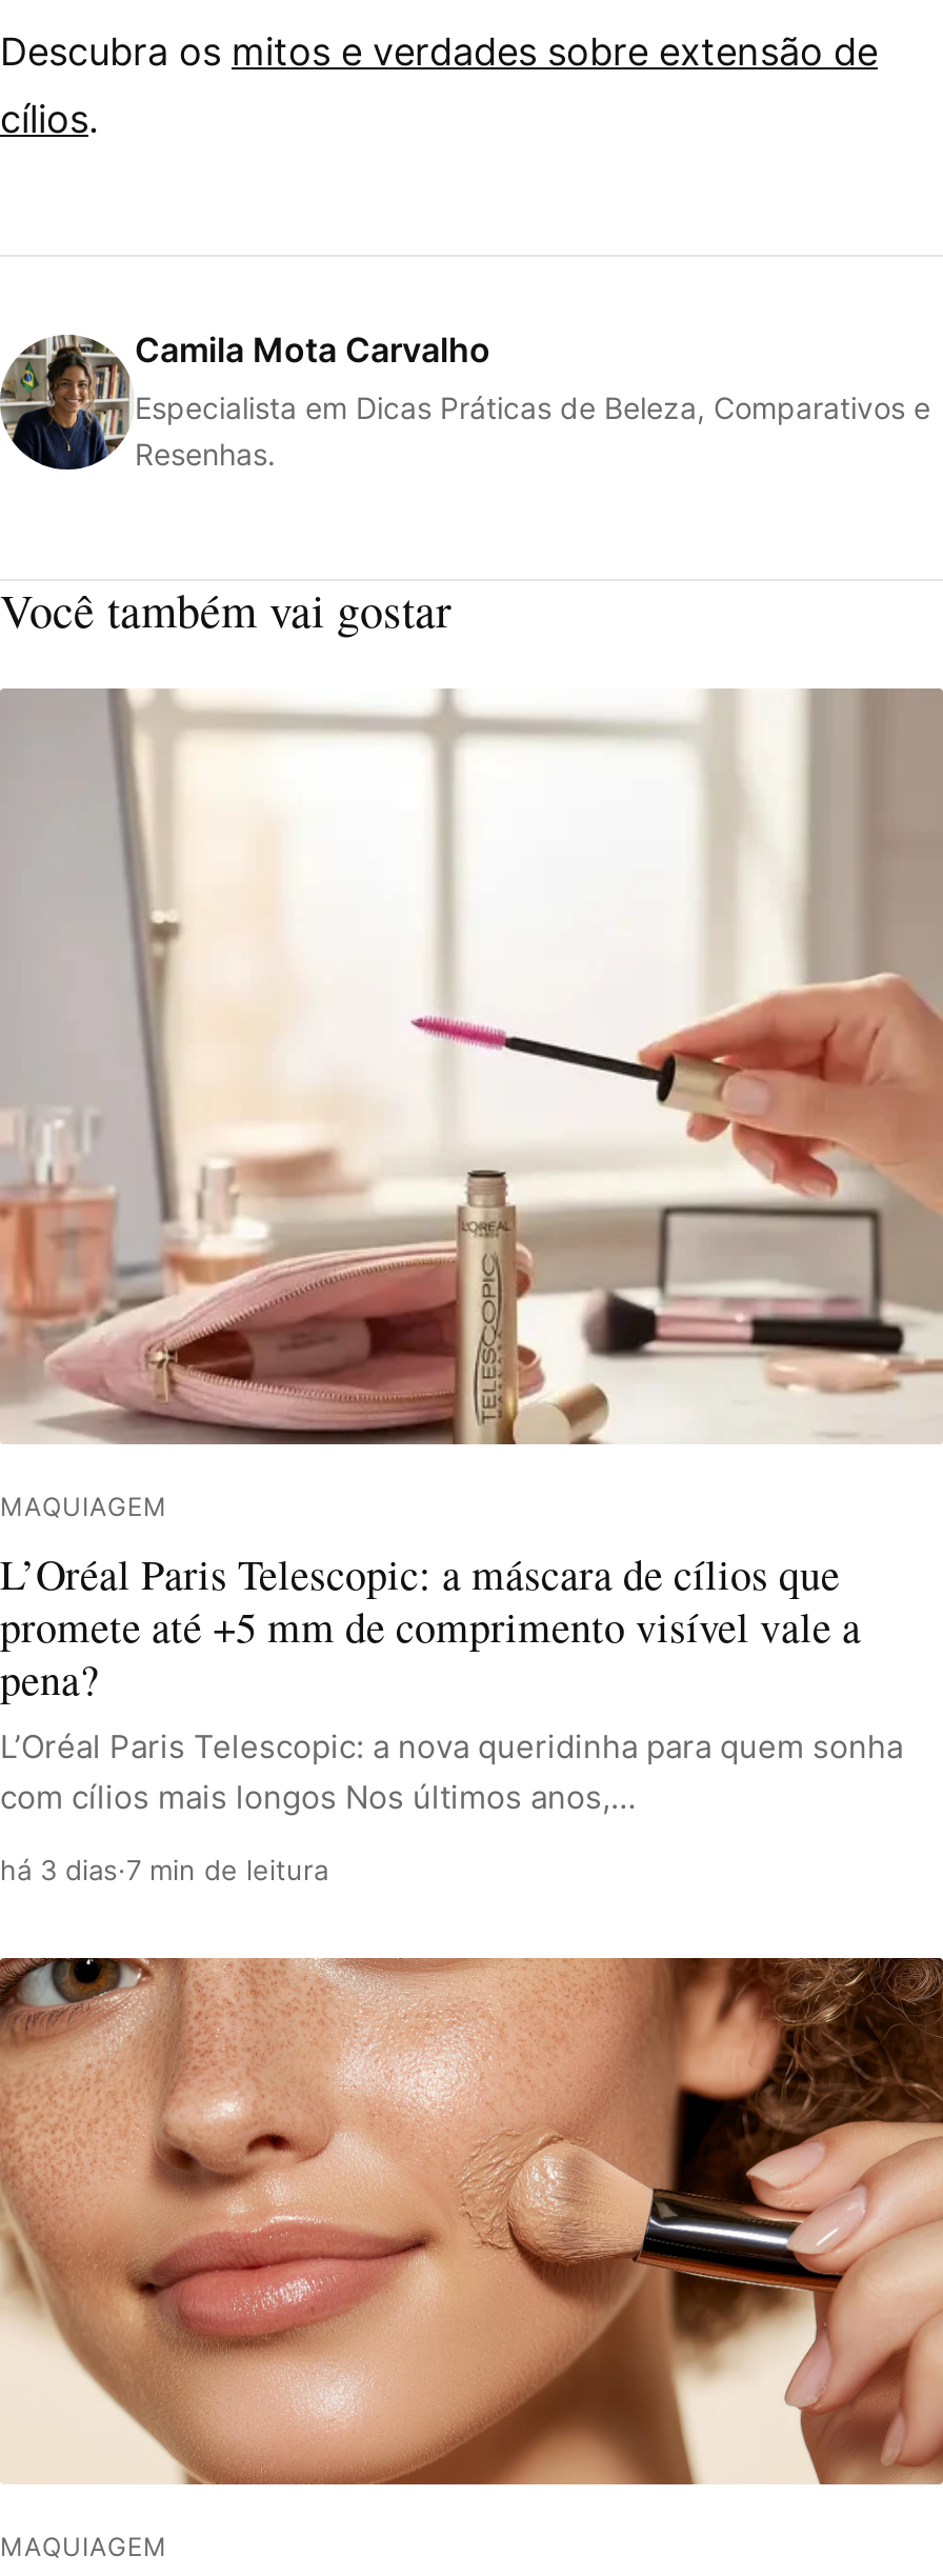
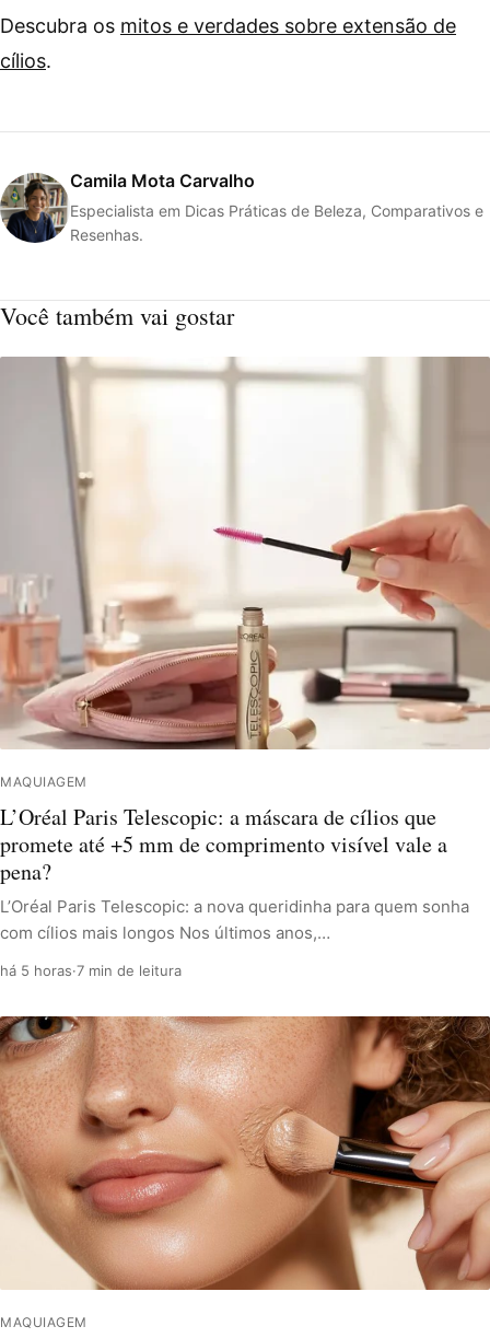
[0,1852,328,1885] há 3 dias·7 min de leitura -> [0,961,182,979] há 5 horas·7 min de leitura

